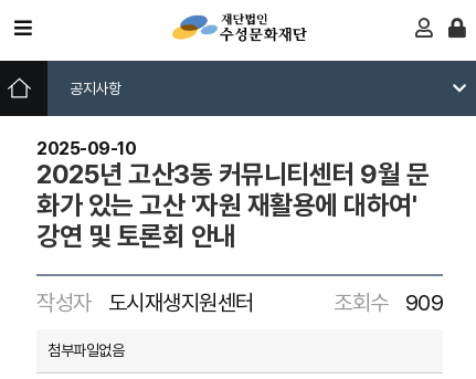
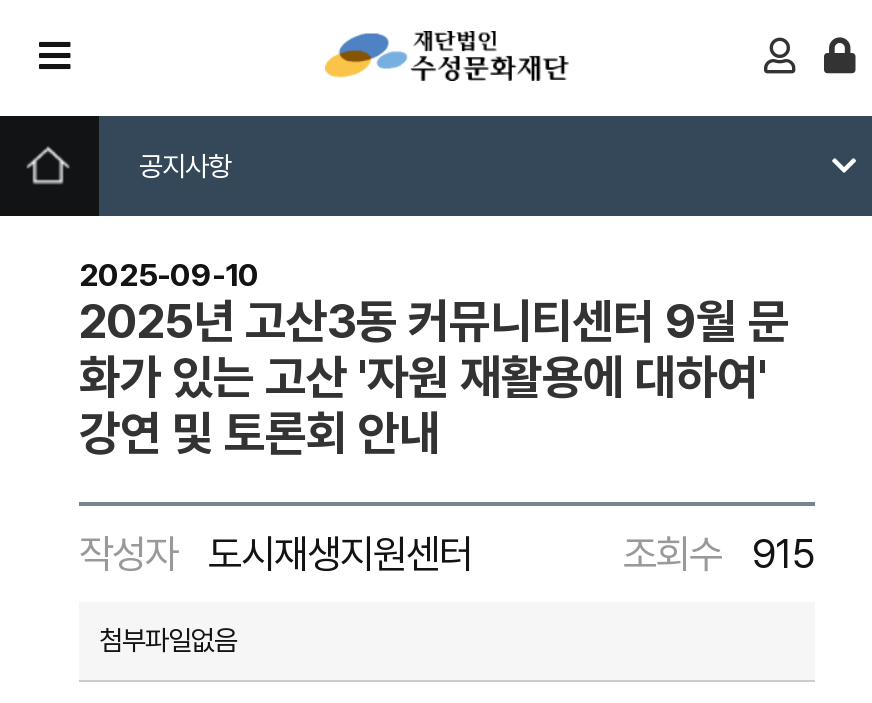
[334,289,443,316] 조회수 909 -> [623,530,815,578] 조회수 915

